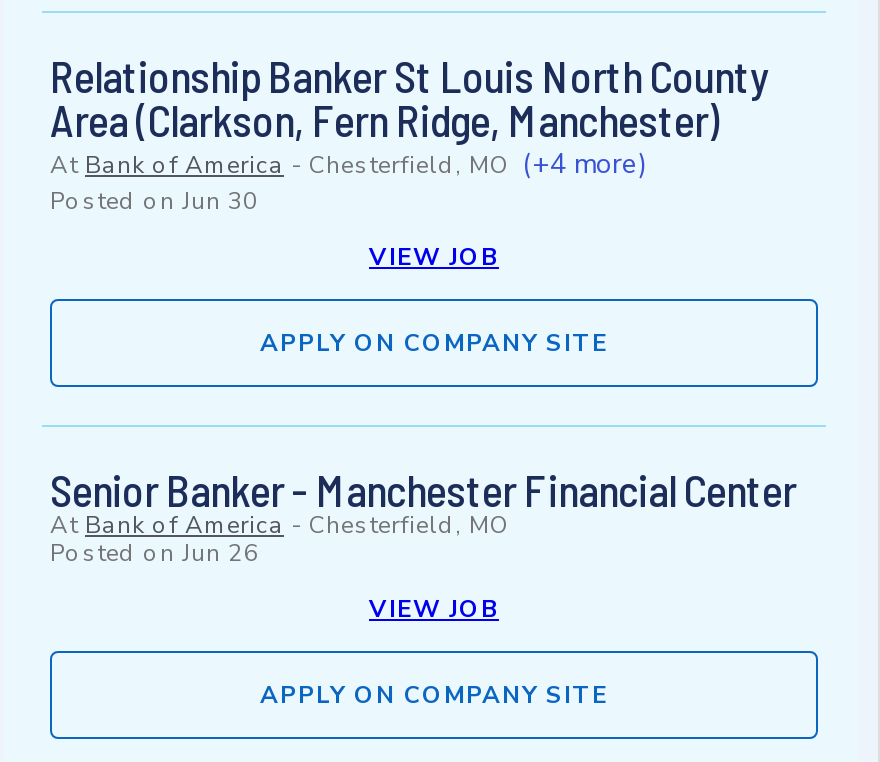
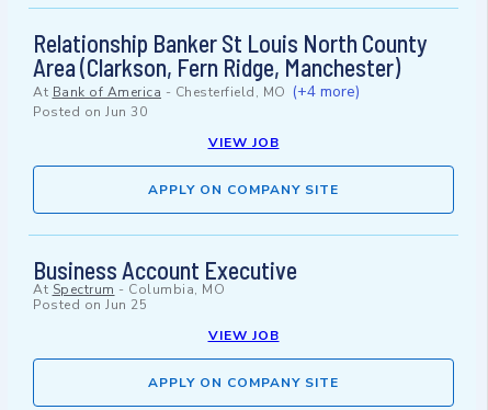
[50,464,796,570] Senior Banker - Manchester Financial Center | At Bank of America - Chesterfield, MO | Posted onJun 26 -> [33,256,297,314] Business Account Executive | At Spectrum - Columbia, MO | Posted onJun 25

